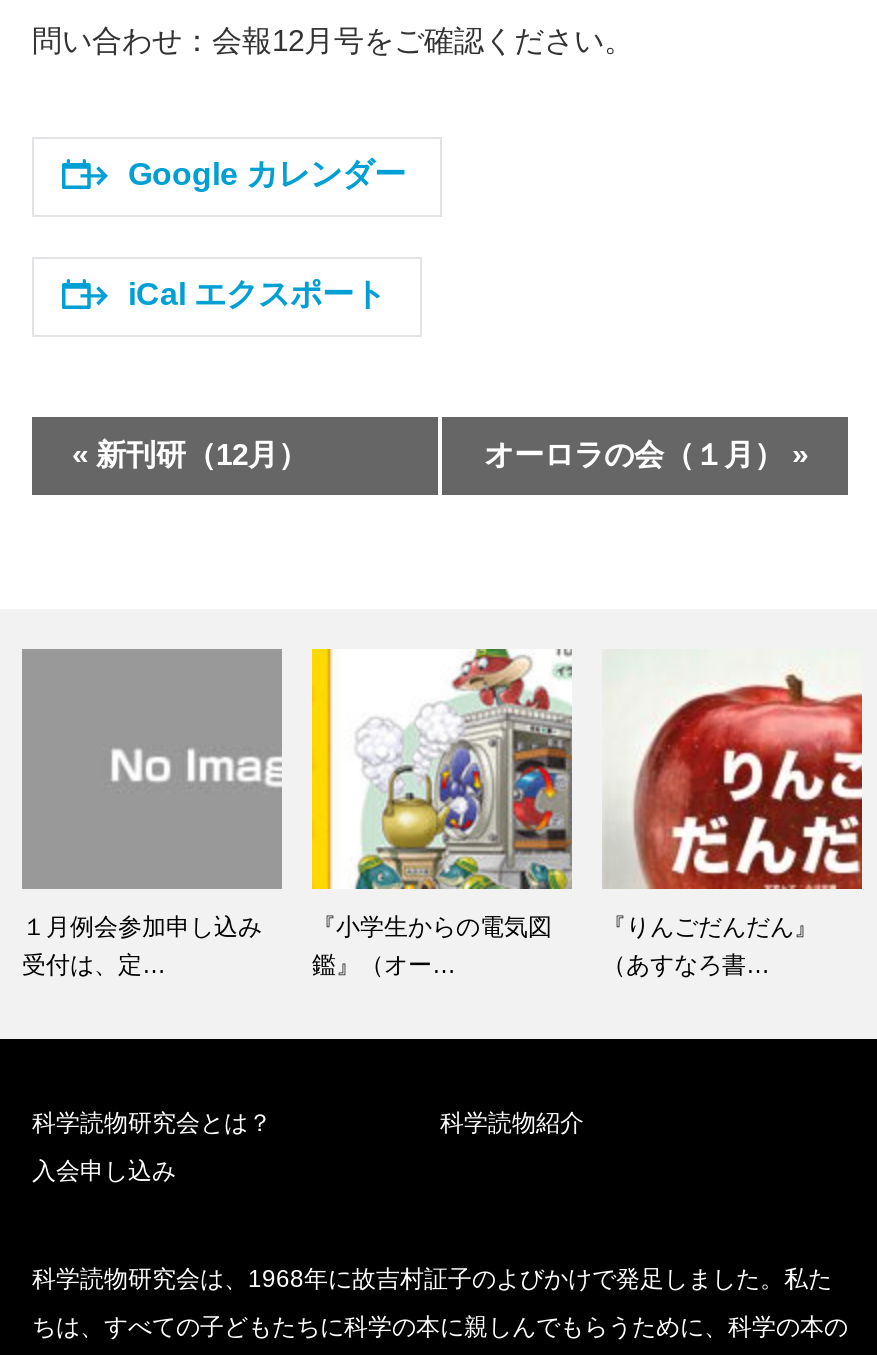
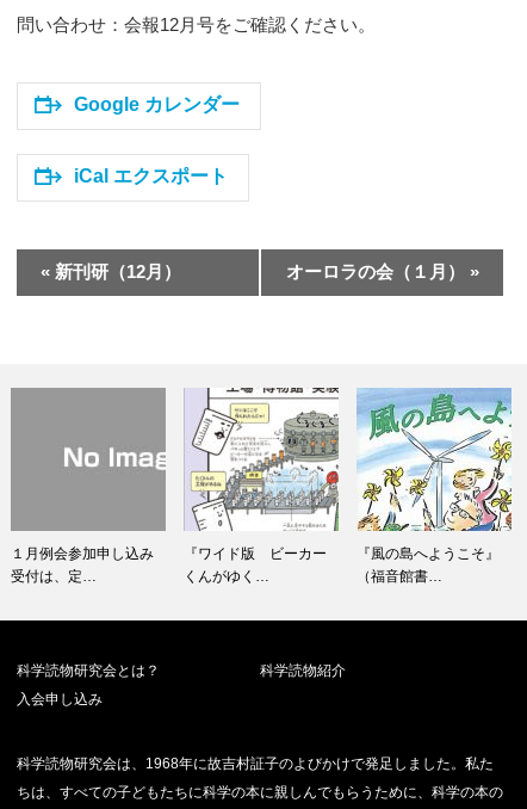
[310,647,574,978] [image] | 『小学生からの電気図 | 鑑』（オー… -> [184,387,339,584] [image] | 『ワイド版 ビーカー | くんがゆく…
[602,649,864,978] [image] | 『りんごだんだん』 | （あすなろ書… -> [356,388,513,584] [image] | 『風の島へようこそ』 | （福音館書…

